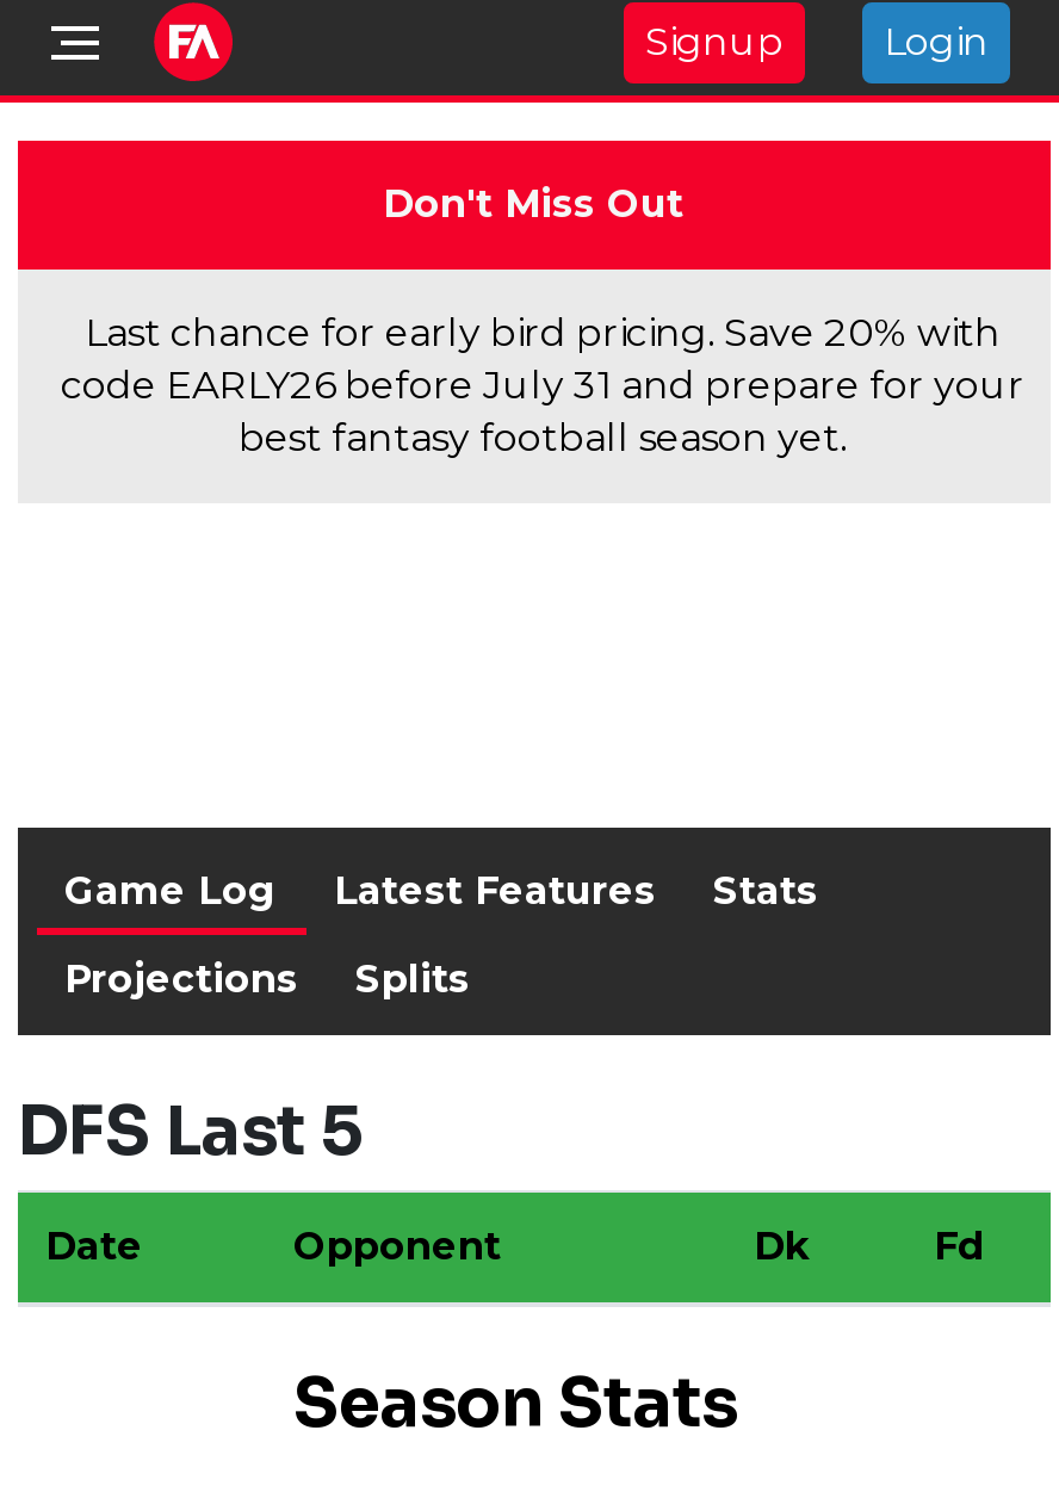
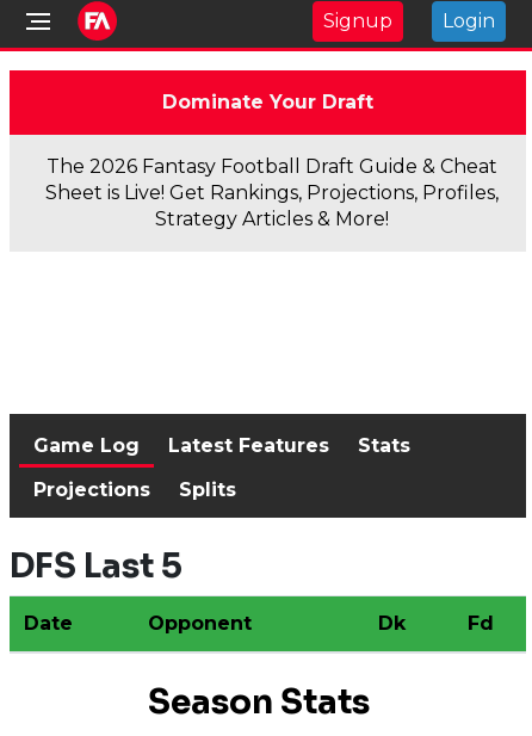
[383,181,683,227] Don't Miss Out -> [162,91,373,113] Dominate Your Draft
[61,310,1024,460] Last chance for early bird pricing. Save 20% with | code EARLY26 before July 31 and prepare for your | best fantasy football season yet. -> [45,155,499,230] The 2026 Fantasy Football Draft Guide & Cheat | Sheet is Live! Get Rankings, Projections, Profiles, | Strategy Articles & More!

